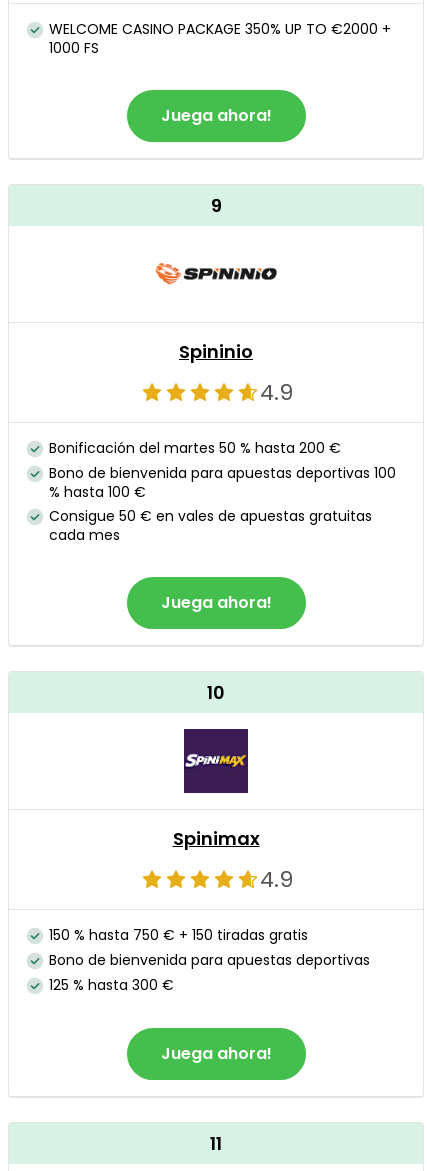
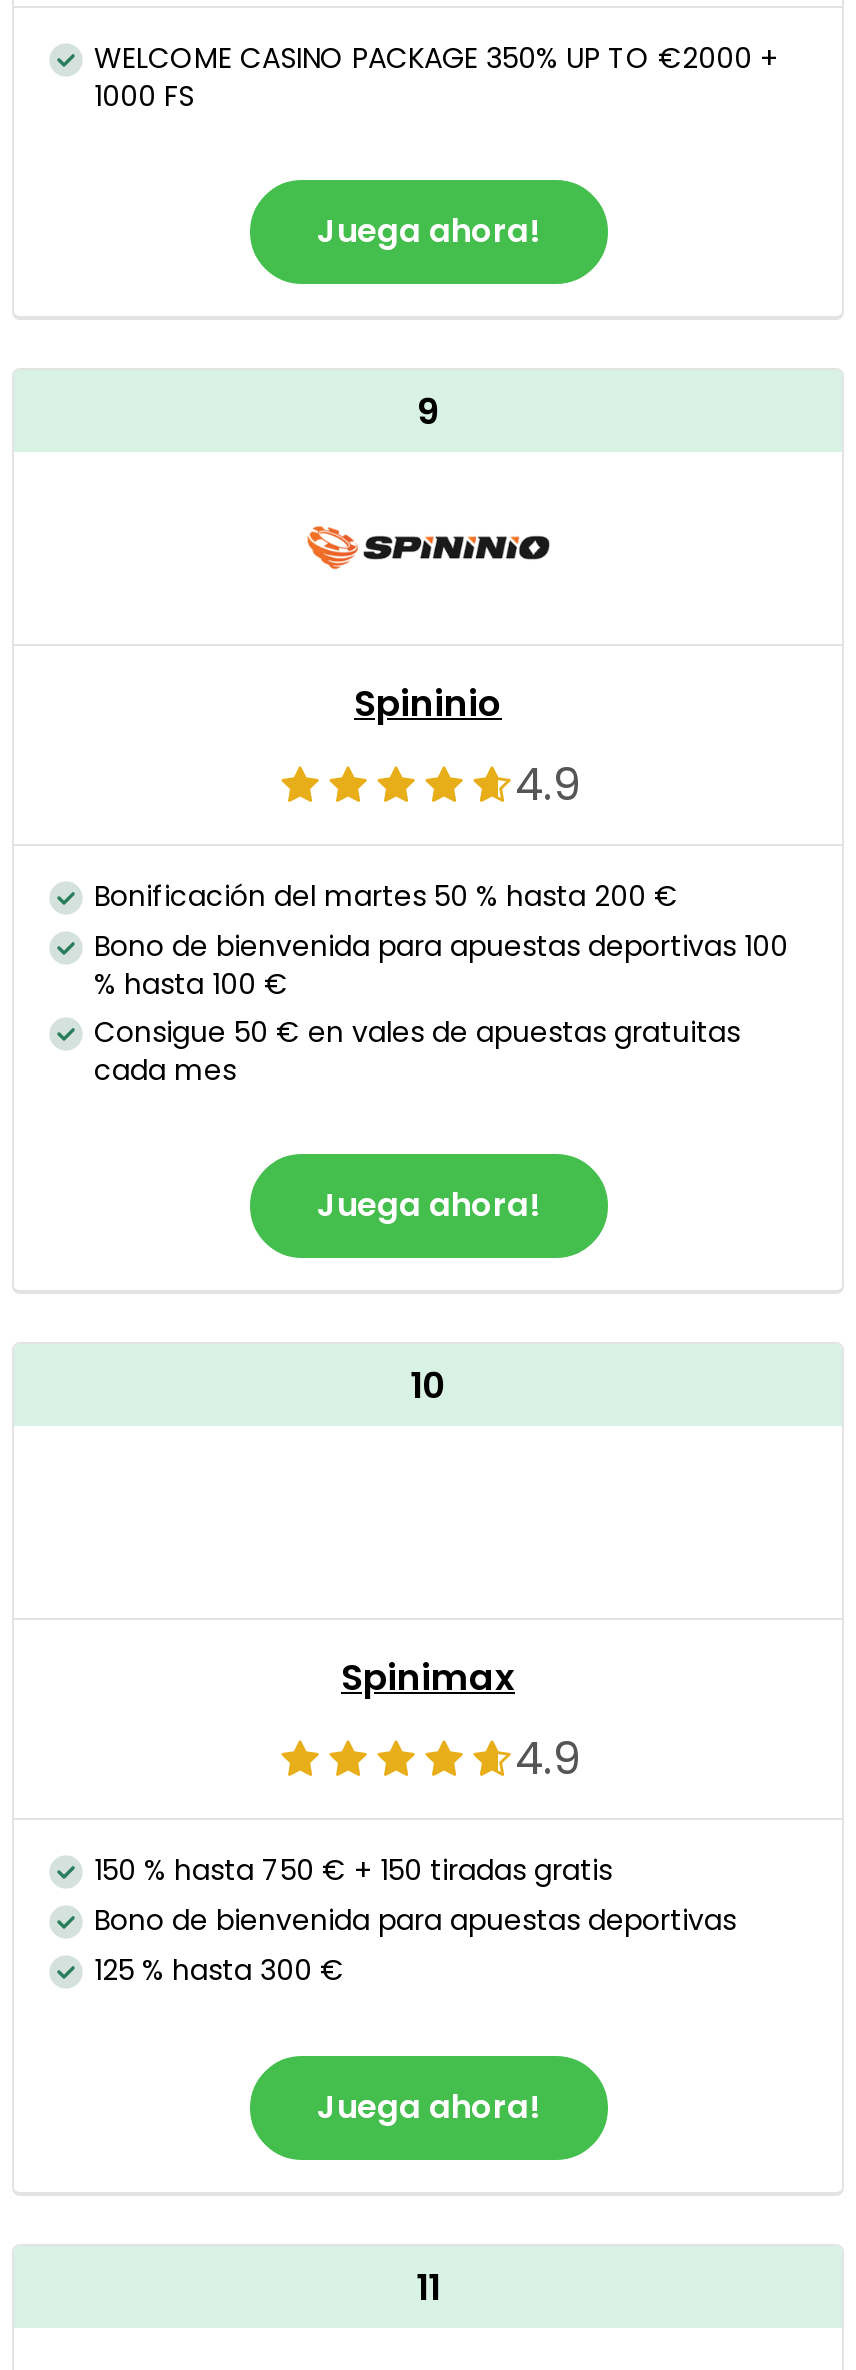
[183,728,249,794] [image] -> none

